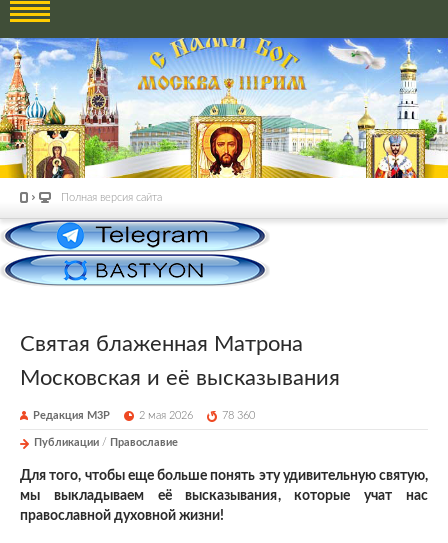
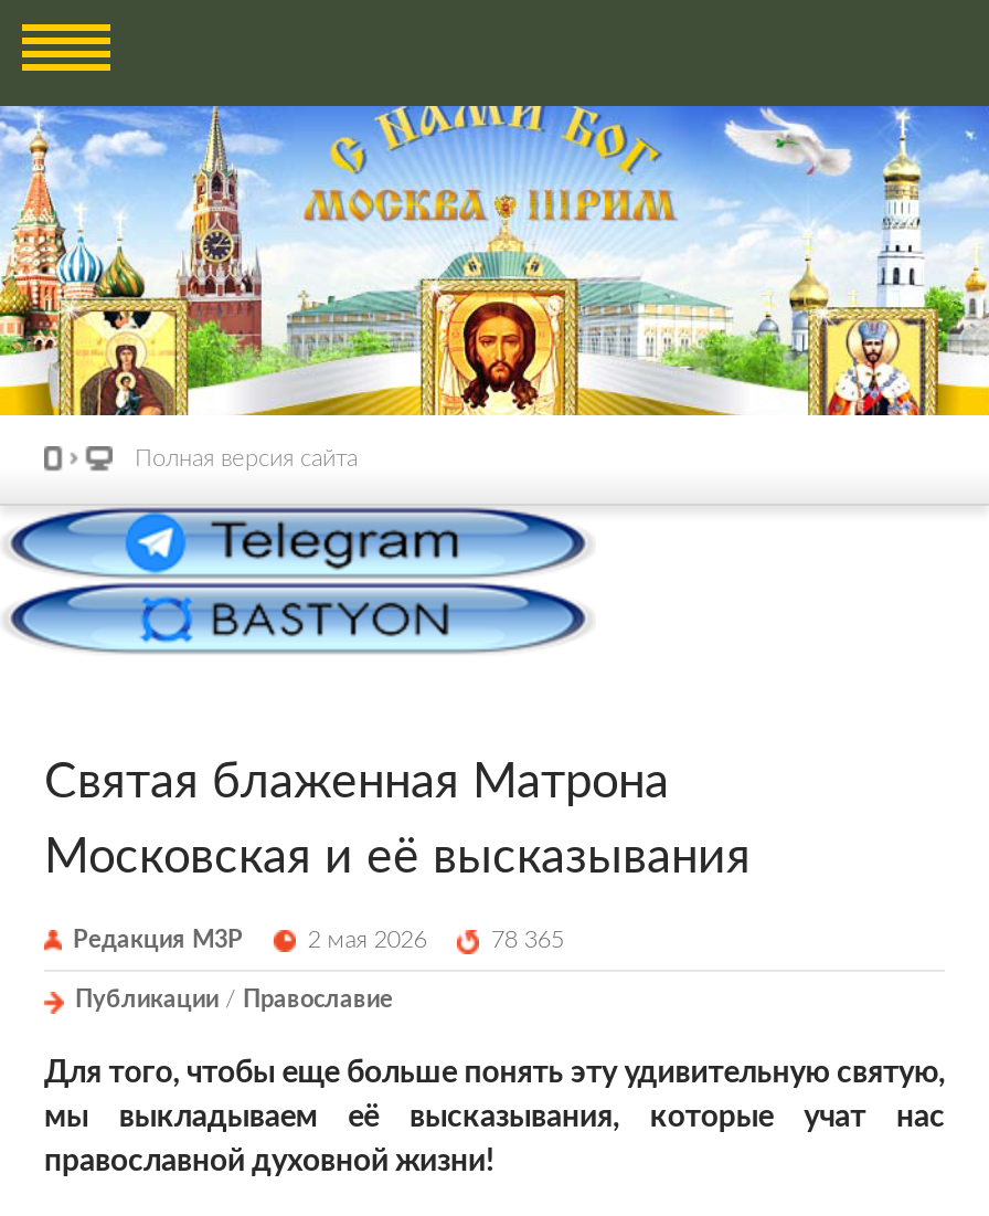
[222,410,255,421] 78 360 -> [491,927,564,952] 78 365

